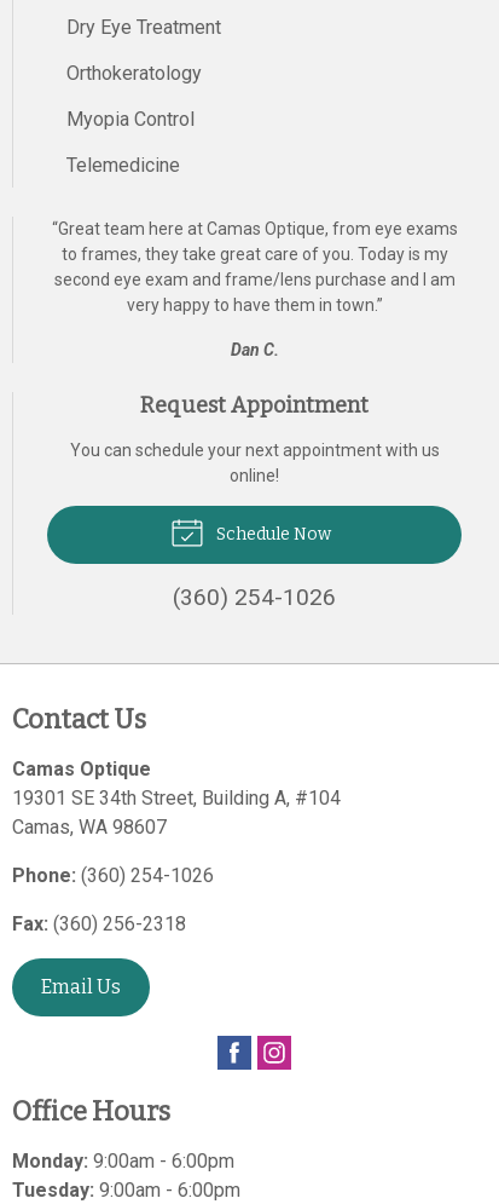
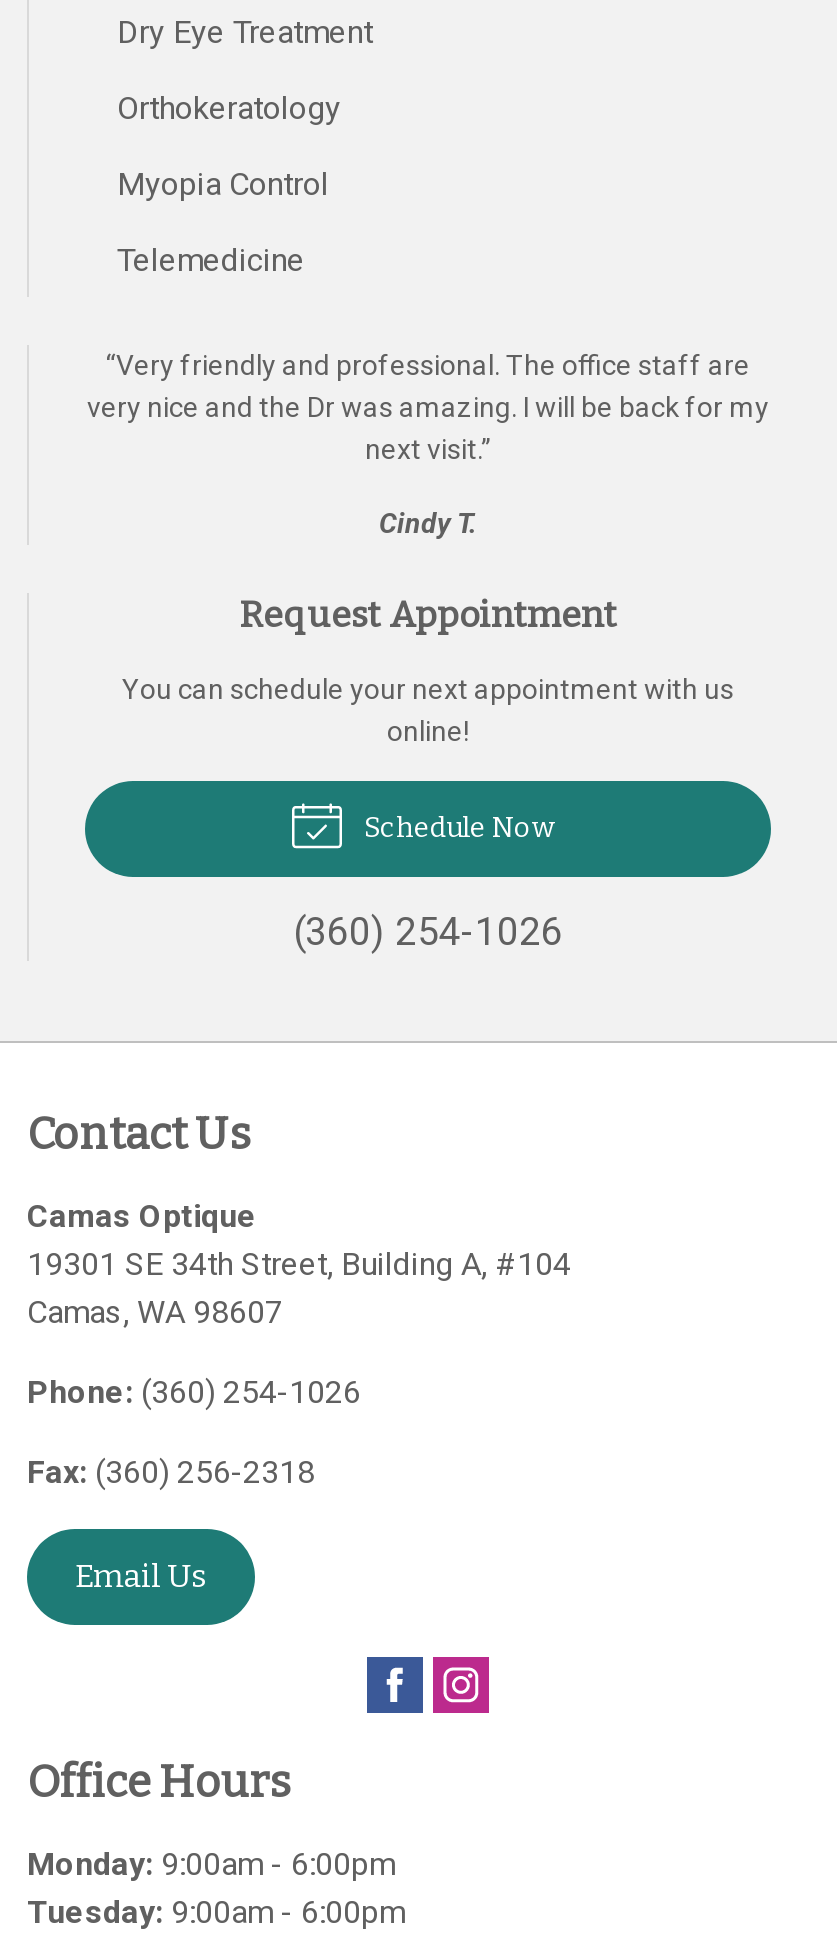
[51,218,457,314] “Great team here at Camas Optique, from eye exams | to frames, they take great care of you. Today is my | second eye exam and frame/lens purchase and I am | very happy to have them in town.” -> [87,348,769,464] “Very friendly and professional. The office staff are | very nice and the Dr was amazing. I will be back for my | next visit.”
[230,339,278,359] Dan C. -> [379,506,477,538] Cindy T.

